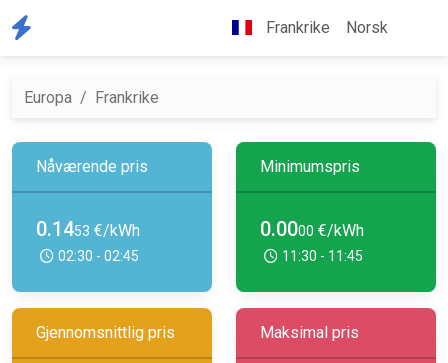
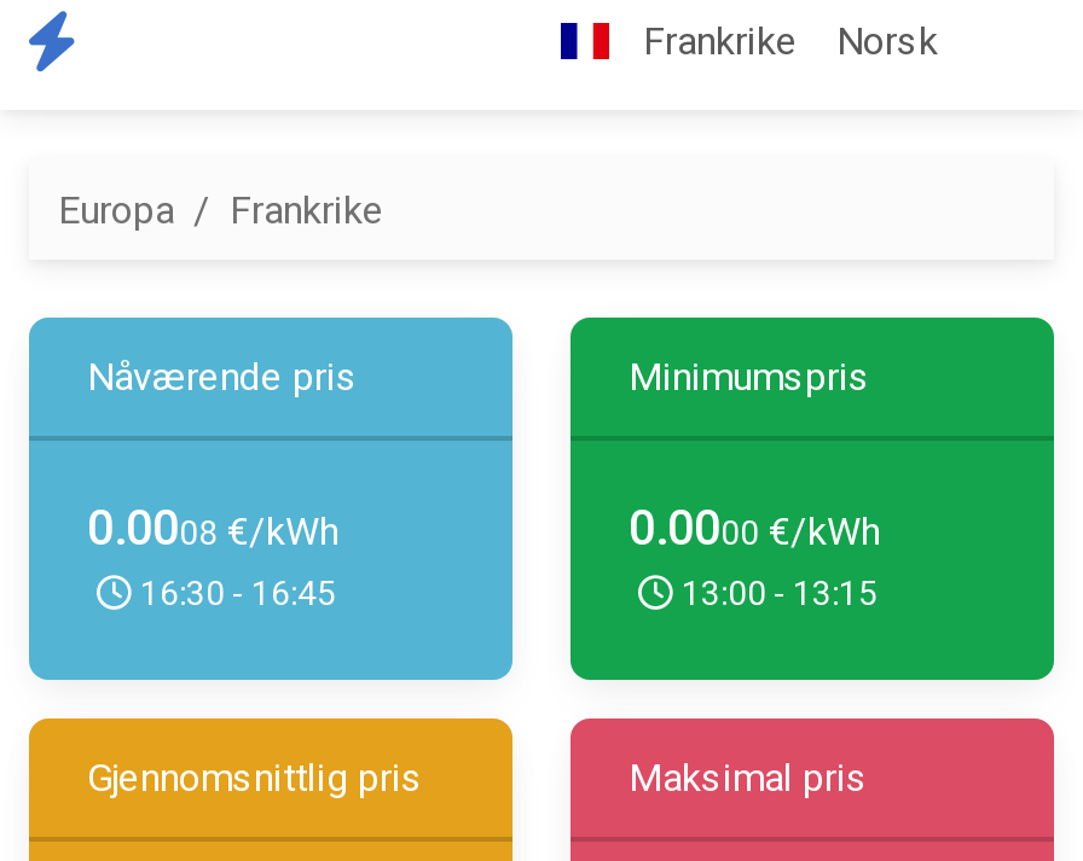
[36,217,140,241] 0.1453 €/kWh -> [87,499,338,557] 0.0008 €/kWh
[58,248,139,264] 02:30 - 02:45 -> [140,574,336,612] 16:30 - 16:45
[282,248,363,264] 11:30 - 11:45 -> [682,574,878,612] 13:00 - 13:15

